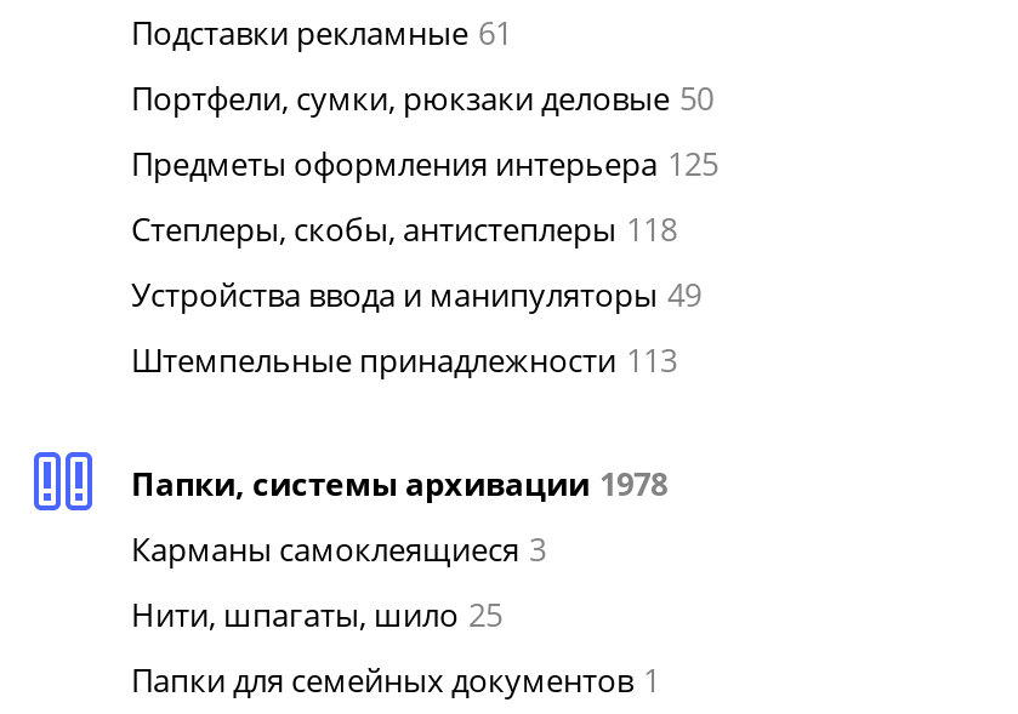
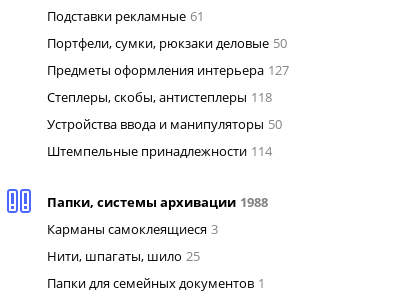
[131,142,718,185] Предметы оформления интерьера 125 -> [47,61,289,79] Предметы оформления интерьера 127
[131,273,701,316] Устройства ввода и манипуляторы 49 -> [47,115,282,133] Устройства ввода и манипуляторы 50
[131,338,677,382] Штемпельные принадлежности 113 -> [47,142,272,160] Штемпельные принадлежности 114
[131,462,667,505] Папки, системы архивации 1978 -> [47,193,268,211] Папки, системы архивации 1988

